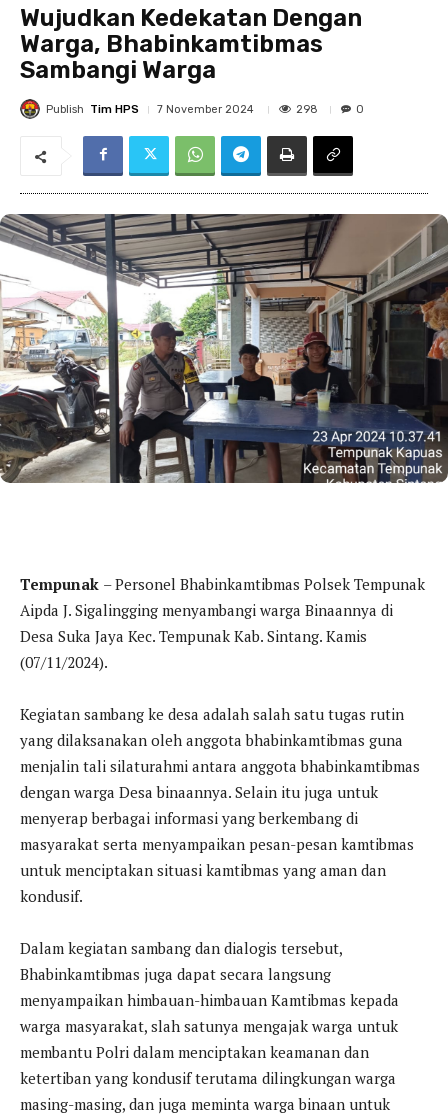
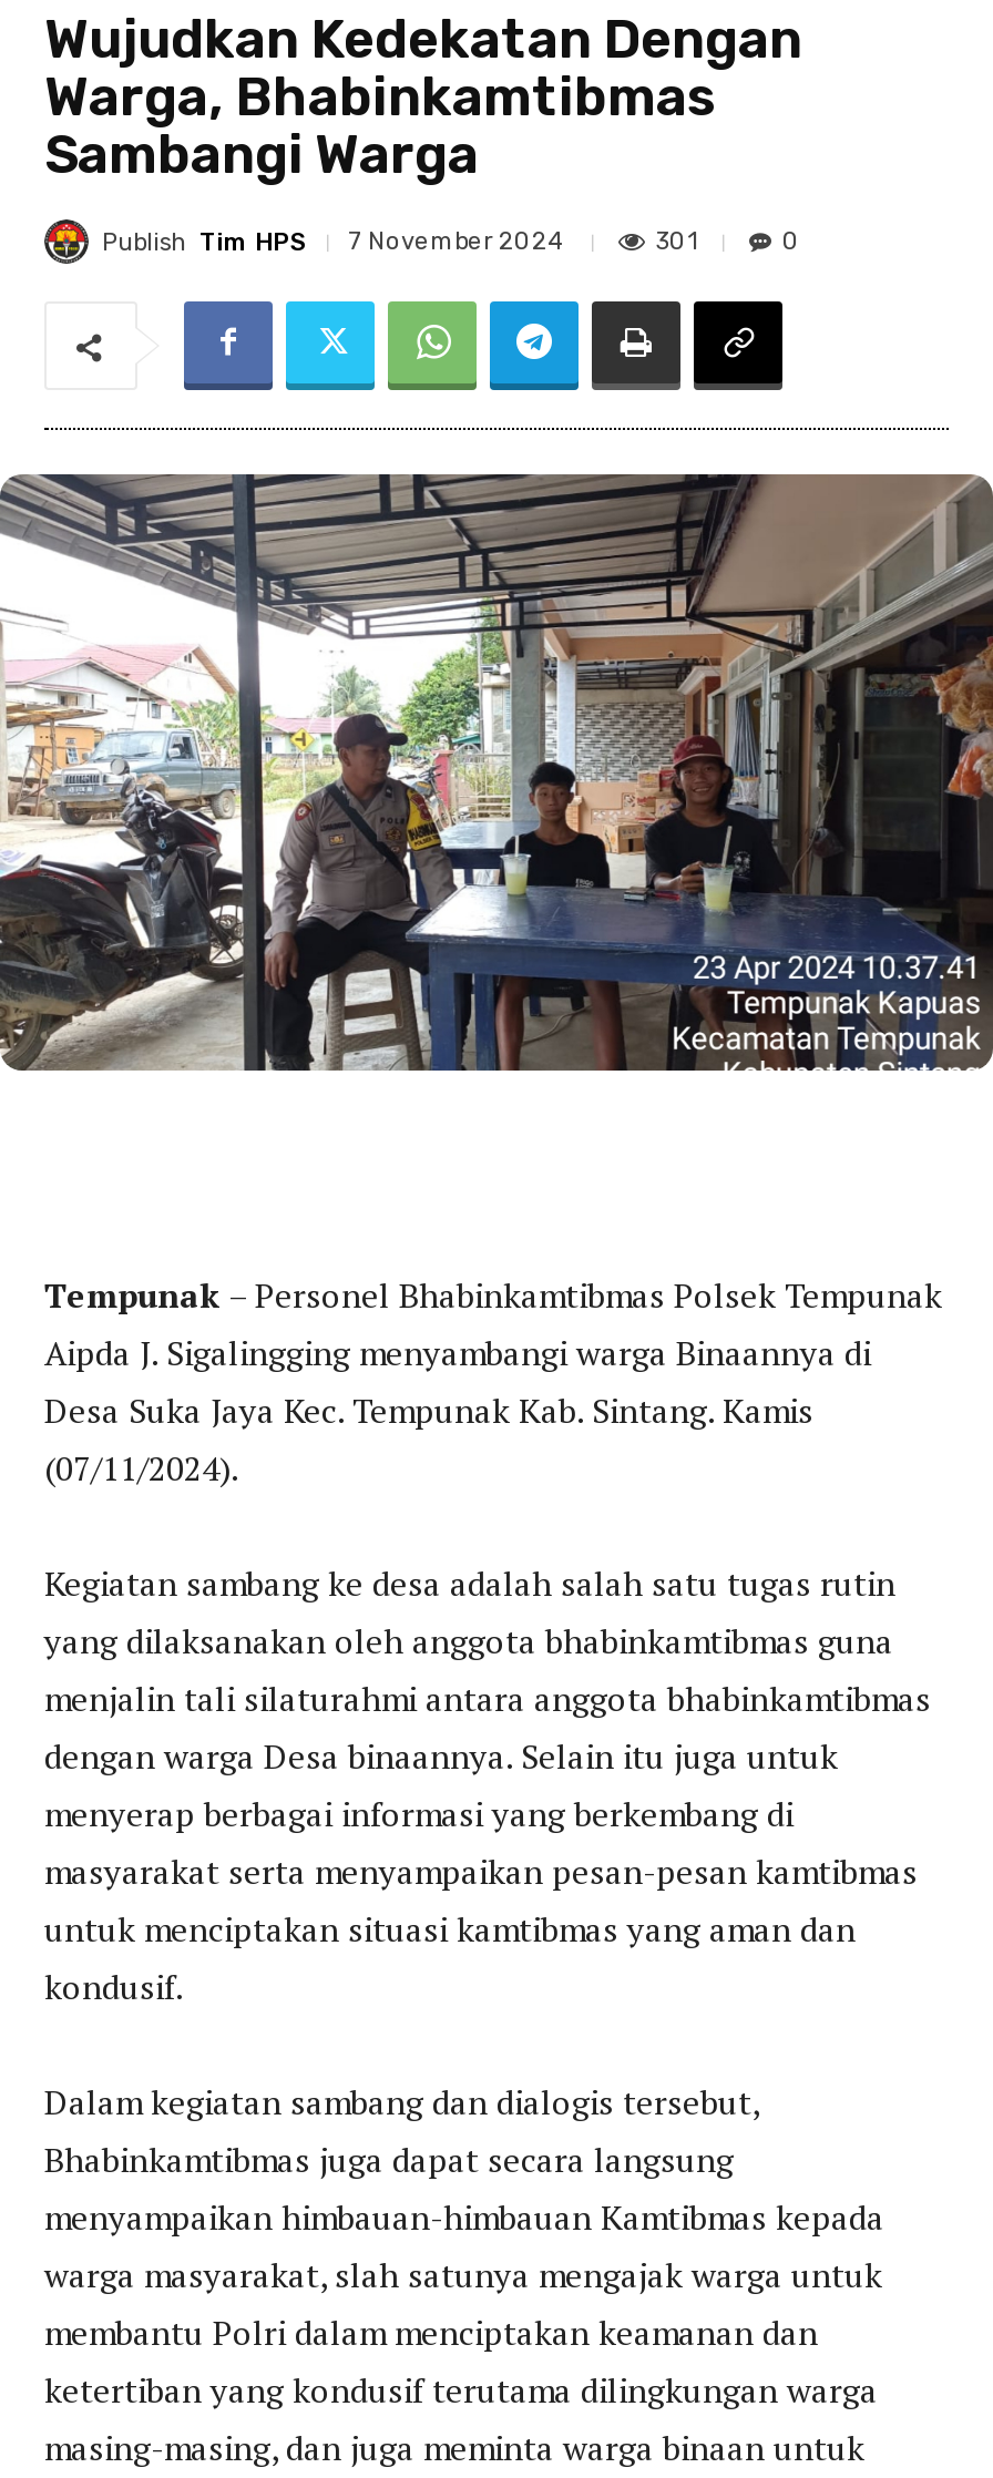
[296,103,318,116] 298 -> [656,228,698,257] 301

